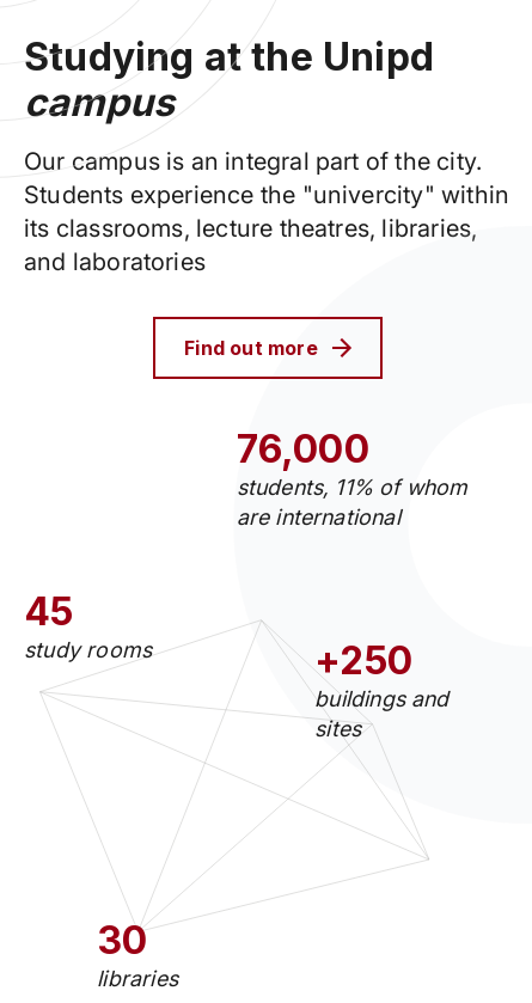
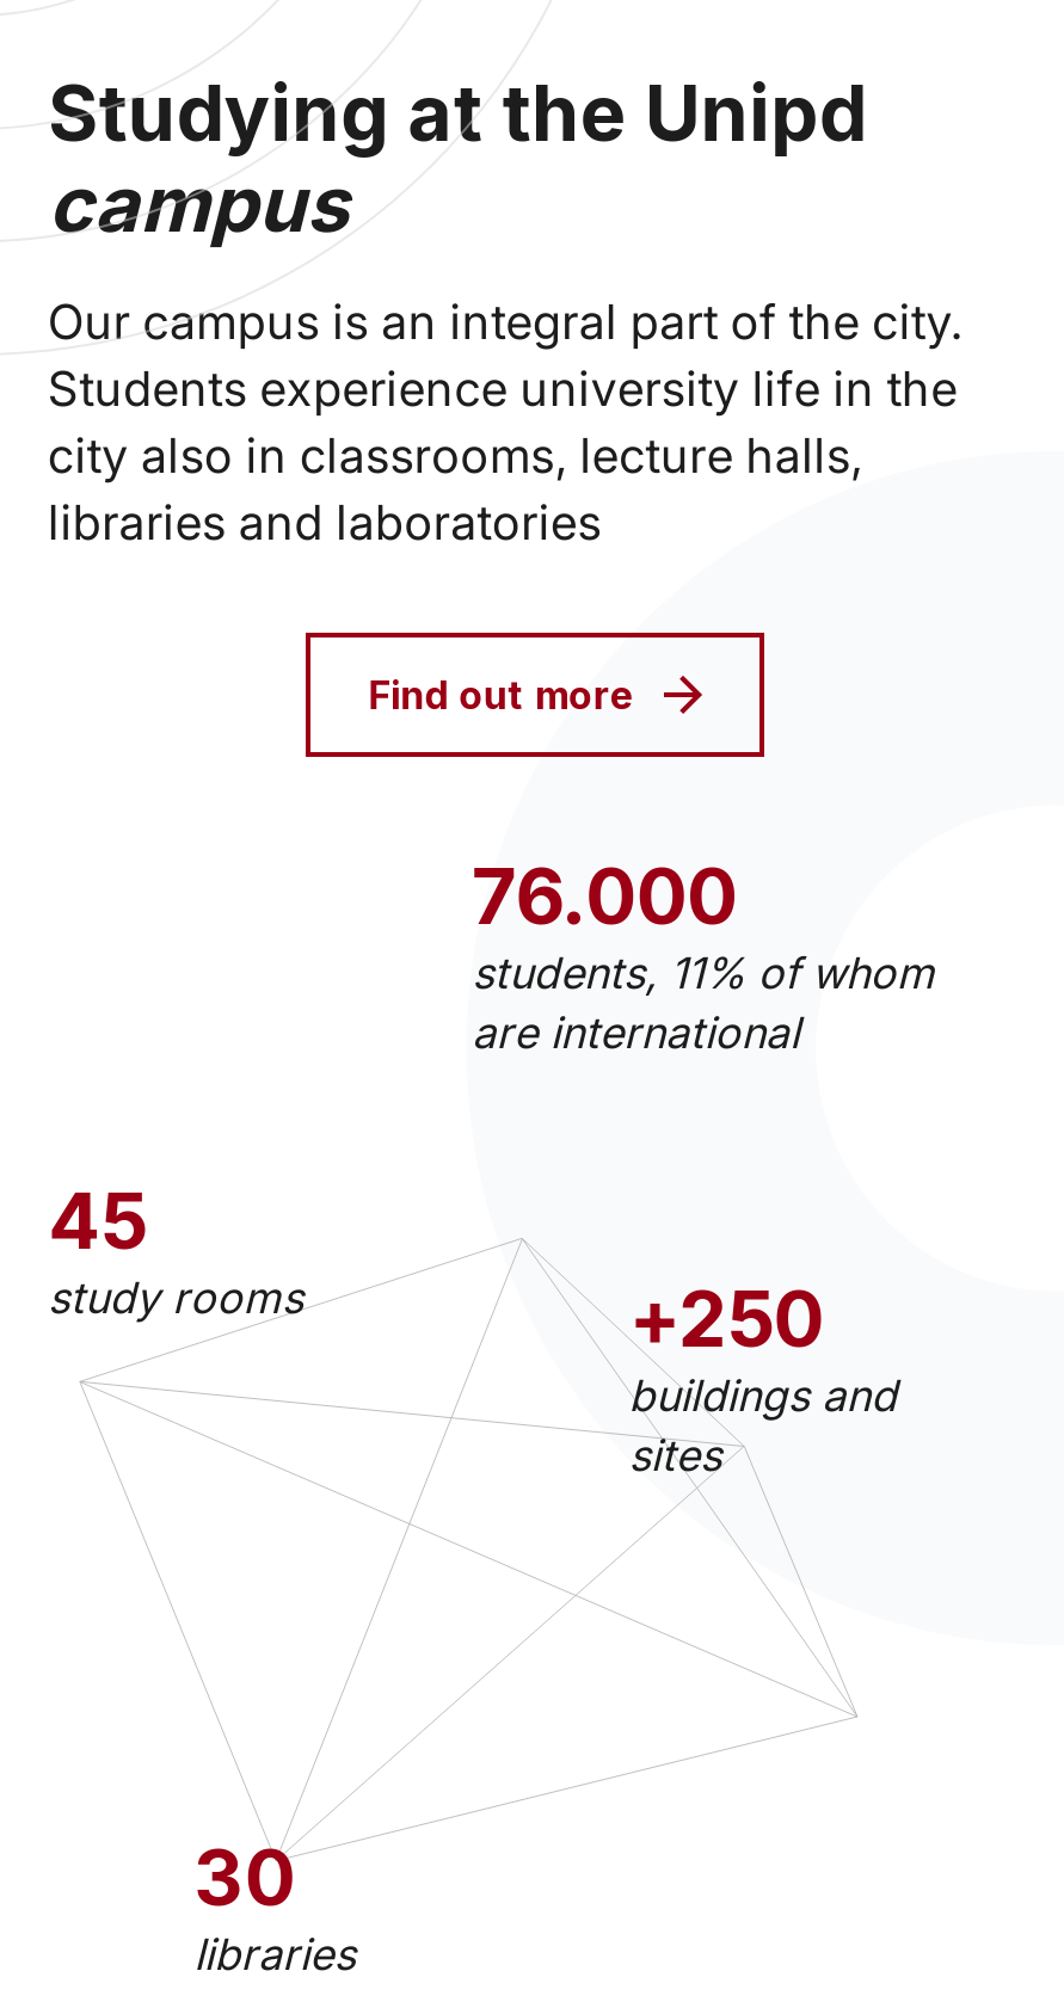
[24,181,509,276] Students experience the "univercity" within | its classrooms, lecture theatres, libraries, | and laboratories -> [48,361,957,552] Students experience university life in the | city also in classrooms, lecture halls, | libraries and laboratories
[236,426,369,472] 76,000 -> [472,850,738,944] 76.000

